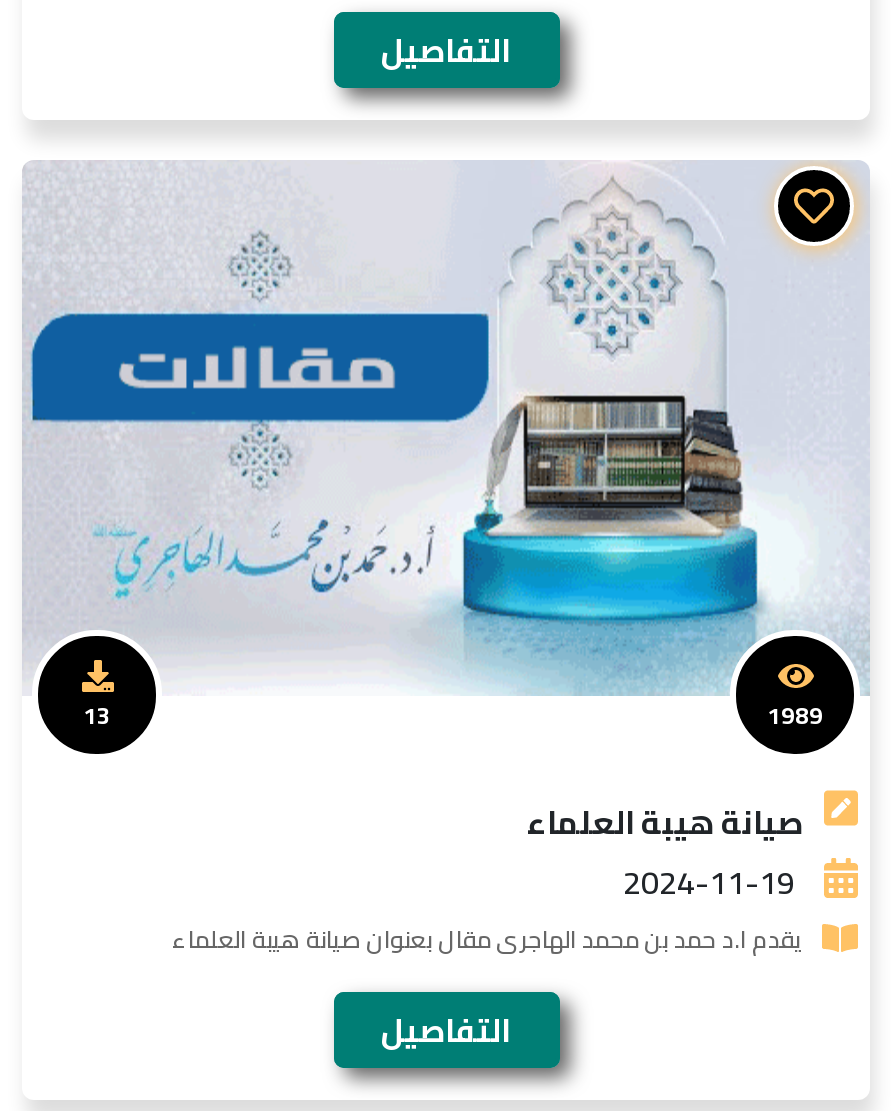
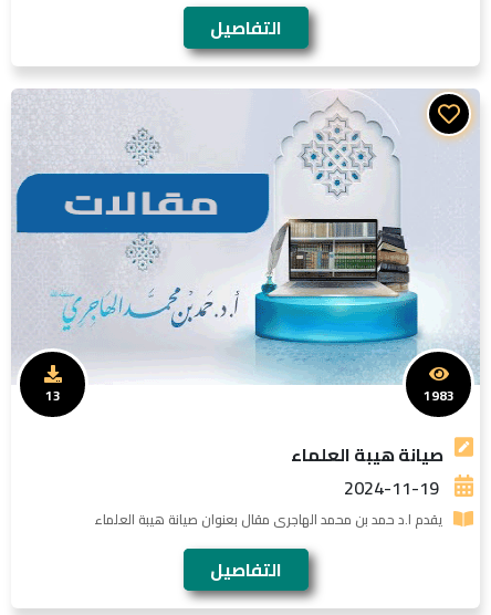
[767,692,823,738] 1989 -> [423,383,454,408] 1983

